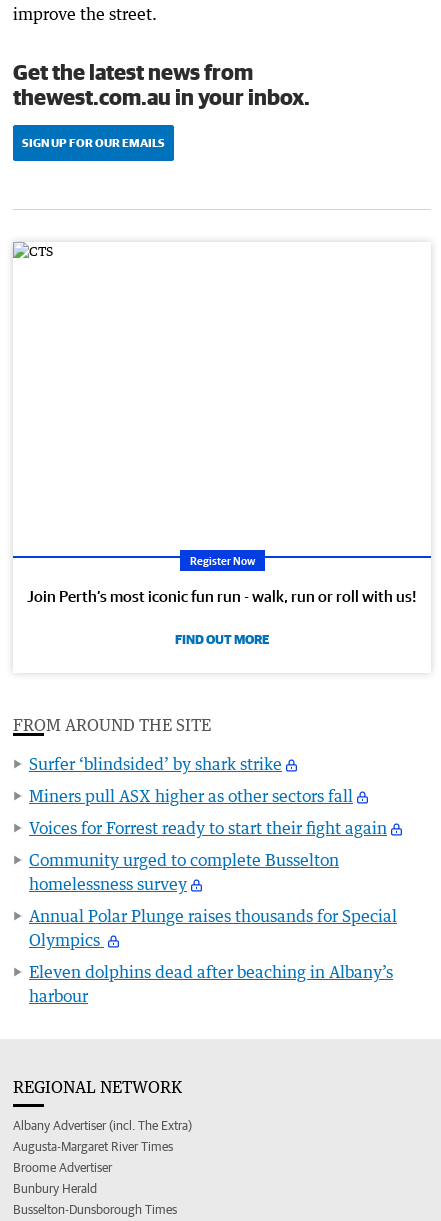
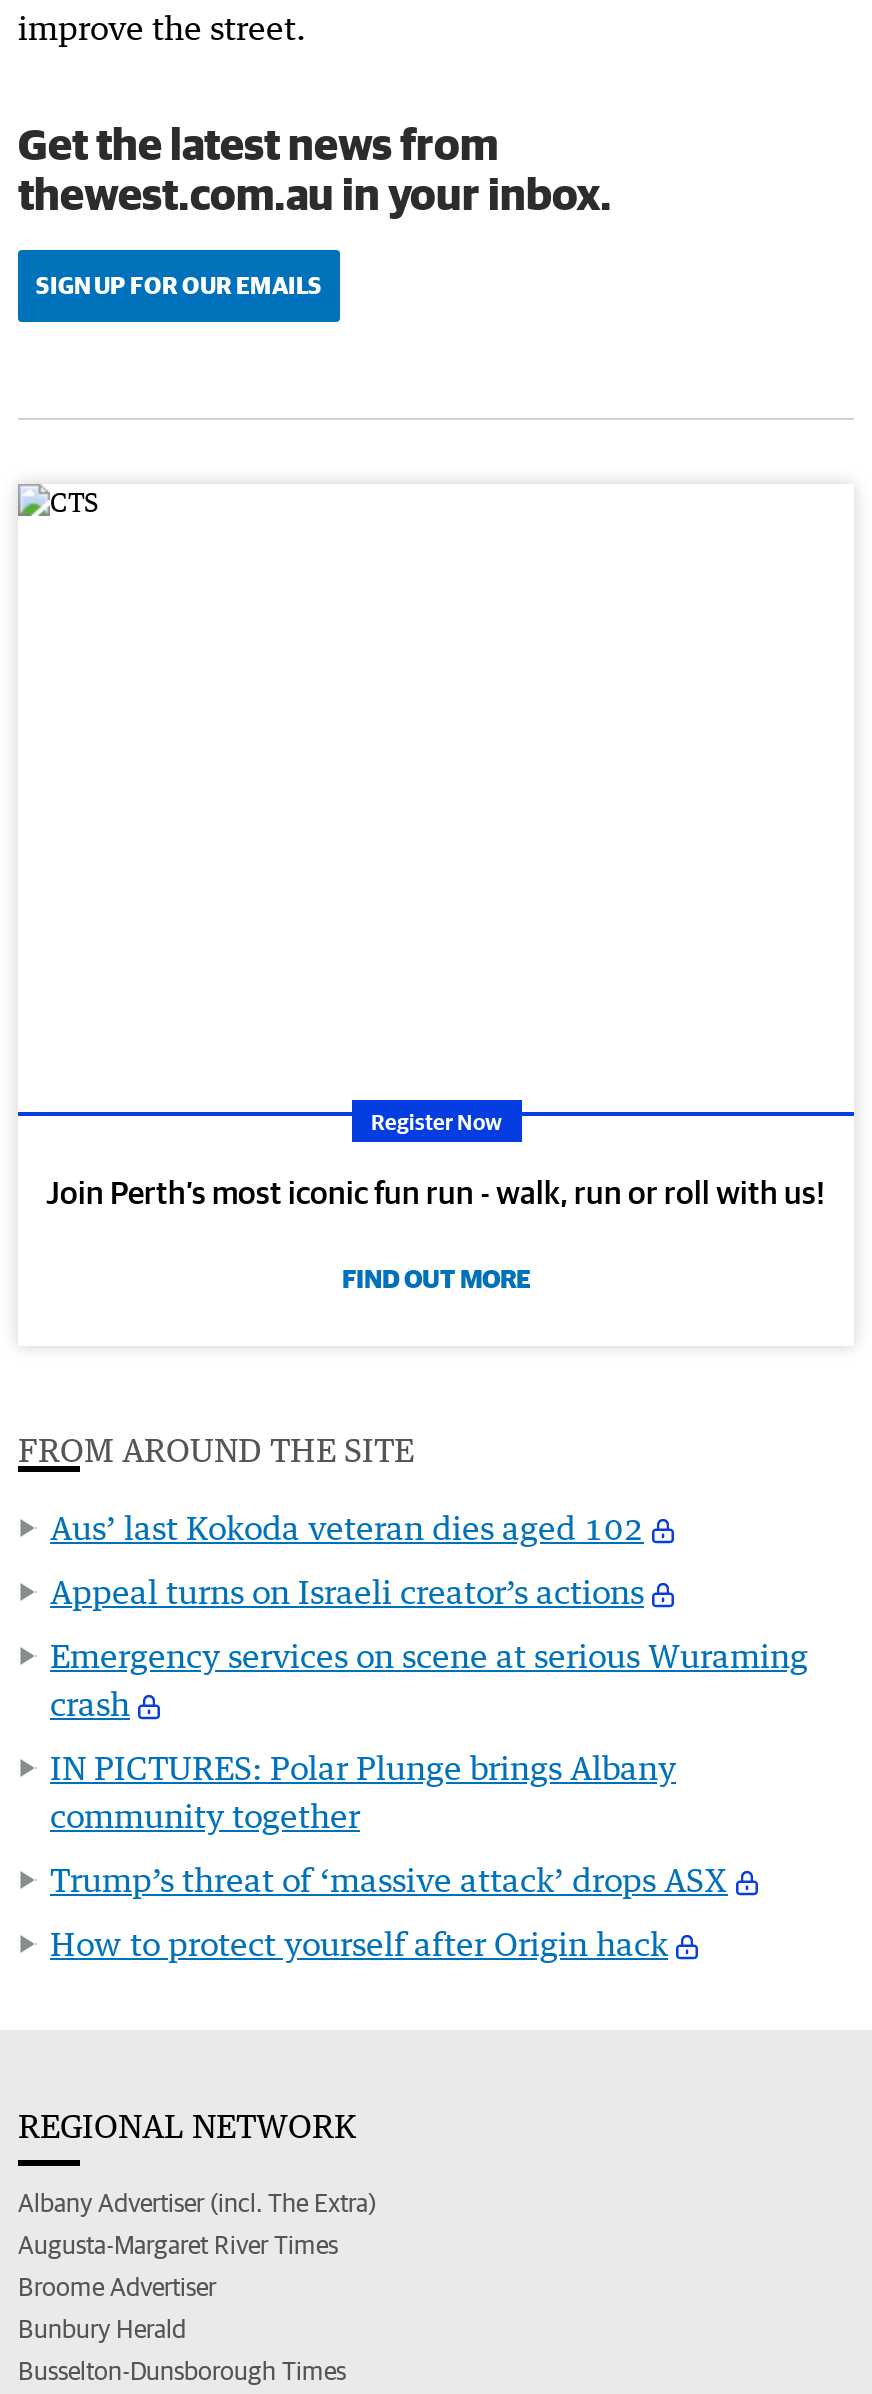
[29,753,282,773] Surfer ‘blindsided’ by shark strike -> [50,1507,644,1547] Aus’ last Kokoda veteran dies aged 102
[29,785,353,805] Miners pull ASX higher as other sectors fall -> [50,1571,644,1611] Appeal turns on Israeli creator’s actions
[29,817,387,837] Voices for Forrest ready to start their fight again -> [50,1635,808,1723] Emergency services on scene at serious Wuraming | crash
[29,849,339,893] Community urged to complete Busselton | homelessness survey -> [50,1747,676,1835] IN PICTURES: Polar Plunge brings Albany | community together
[29,905,397,949] Annual Polar Plunge raises thousands for Special | Olympics -> [50,1859,728,1899] Trump’s threat of ‘massive attack’ drops ASX
[29,961,393,1005] Eleven dolphins dead after beaching in Albany’s | harbour -> [50,1923,668,1963] How to protect yourself after Origin hack

